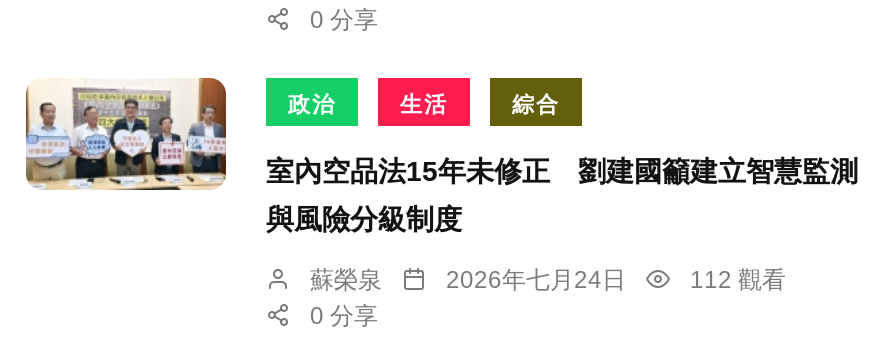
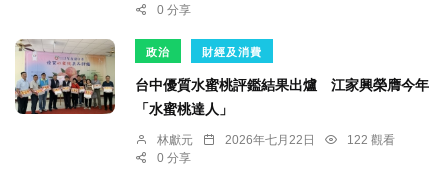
[24,78,858,228] [image] | 室內空品法15年未修正 劉建國籲建立智慧監測 -> [14,39,429,115] [image] | 台中優質水蜜桃評鑑結果出爐 江家興榮膺今年
[400,92,560,116] 生活 | 綜合 -> [202,46,262,58] 財經及消費
[266,202,462,234] 與風險分級制度 -> [135,101,233,117] 「水蜜桃達人」
[310,266,786,294] 蘇榮泉 | 2026年七月24日 | 112 觀看 -> [157,133,395,147] 林獻元 | 2026年七月22日 | 122 觀看

